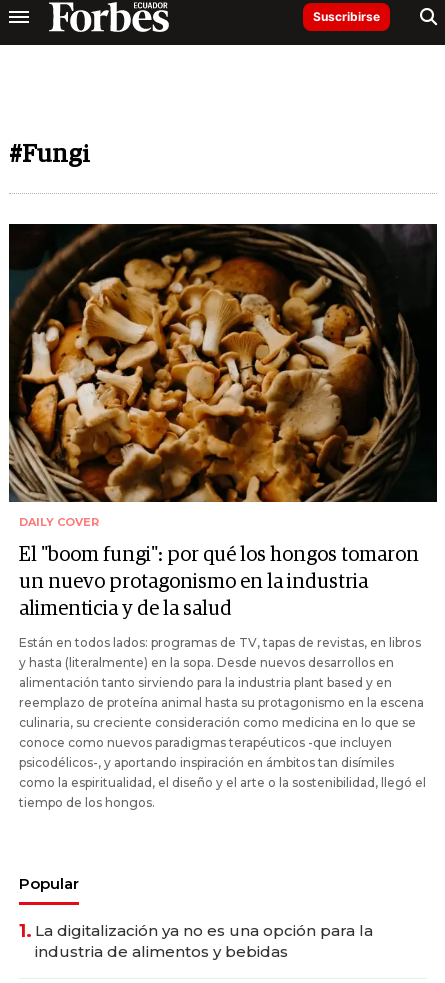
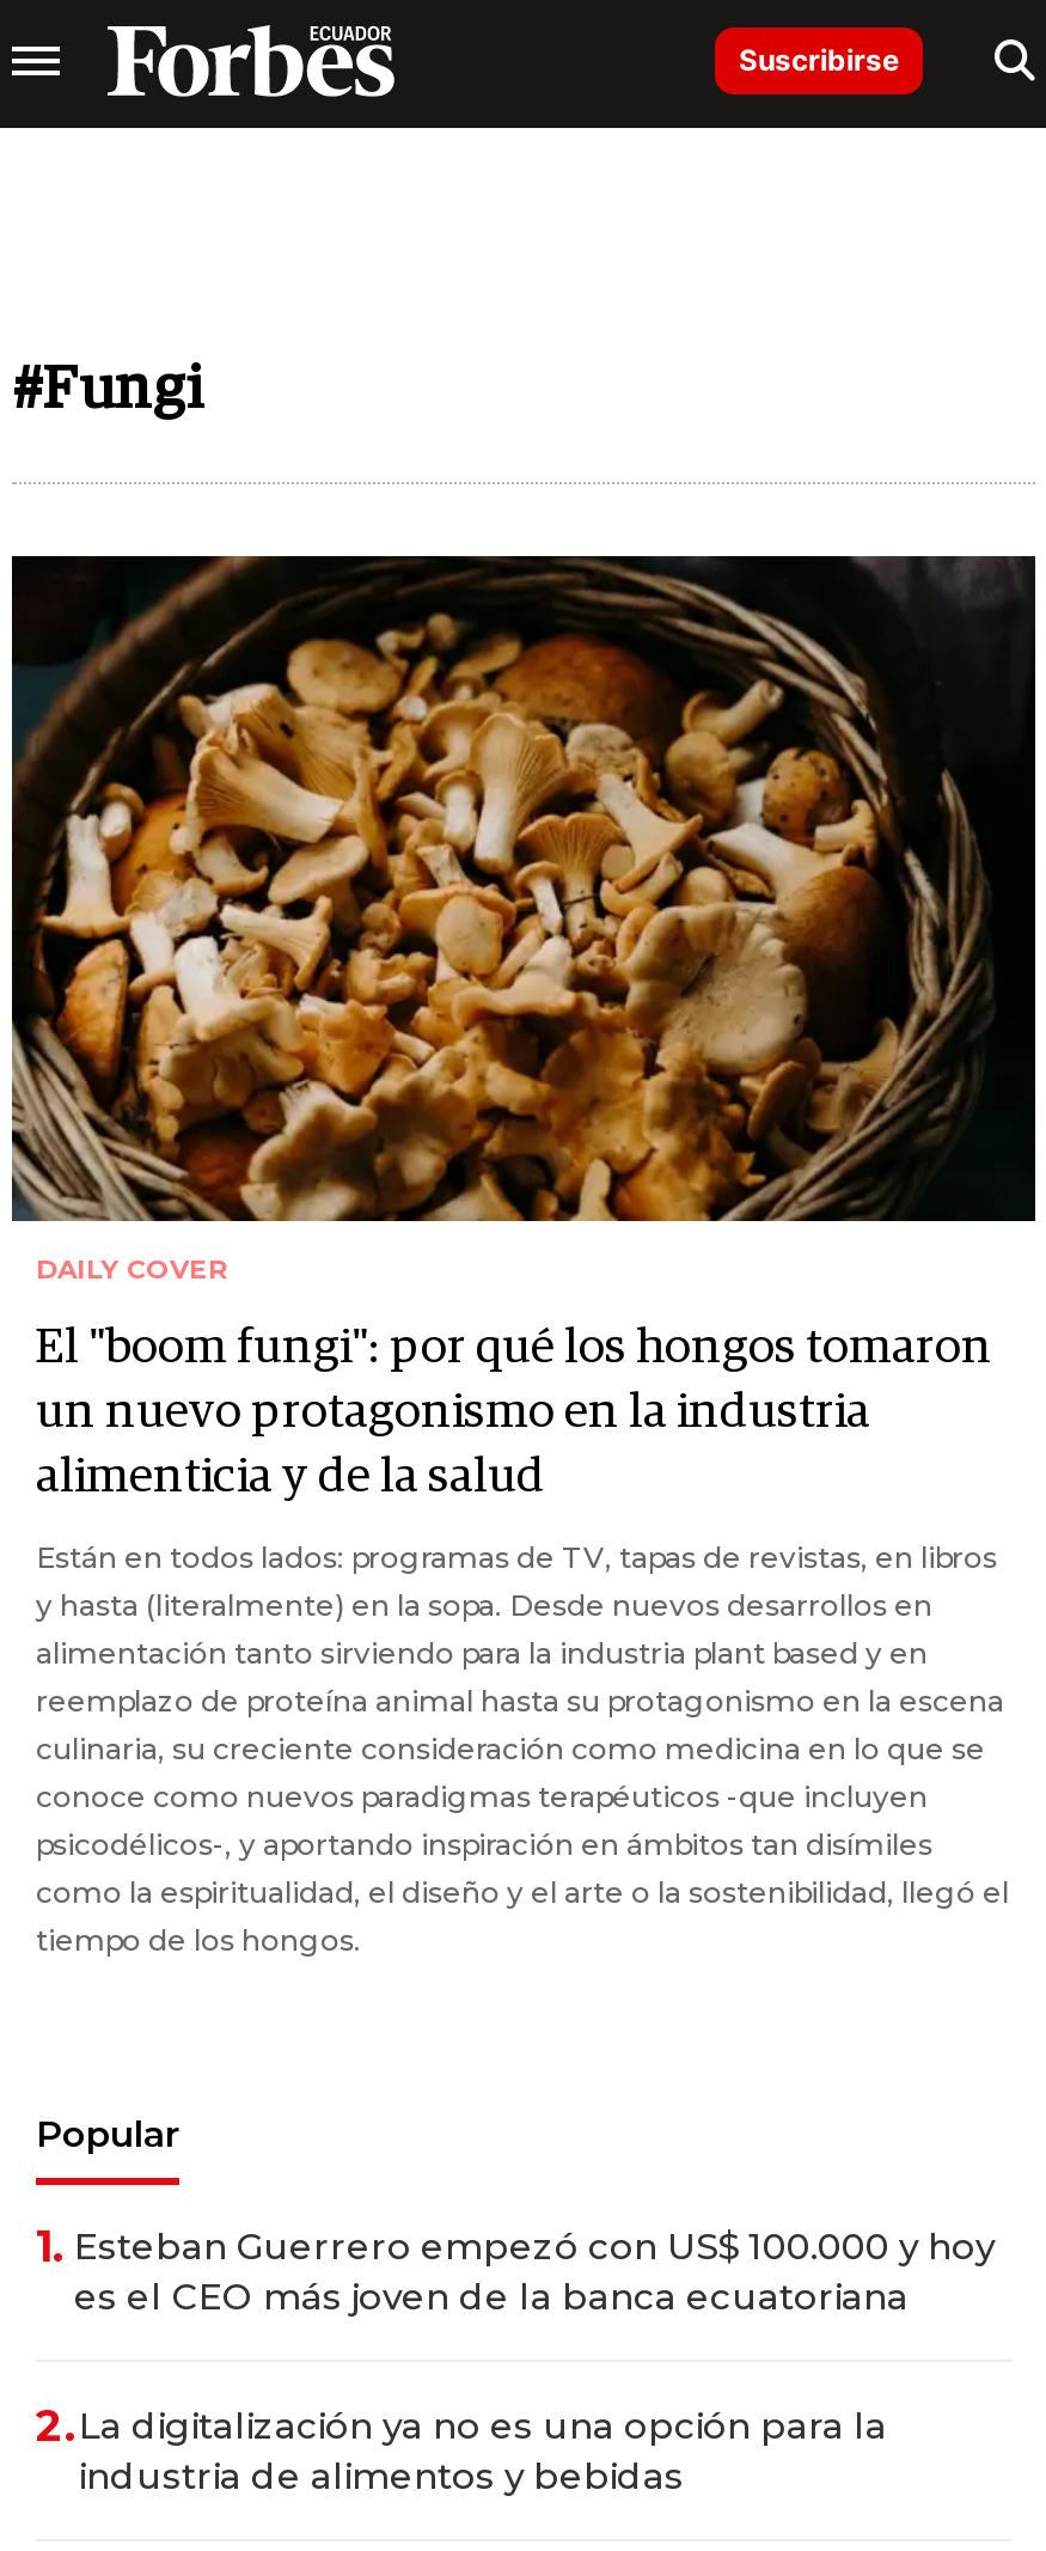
[19,920,373,942] 1. La digitalización ya no es una opción para la -> [36,2221,995,2453] 1. Esteban Guerrero empezó con US$ 100.000 y hoy | es el CEO más joven de la banca ecuatoriana | 2.La digitalización ya no es una opción para la

